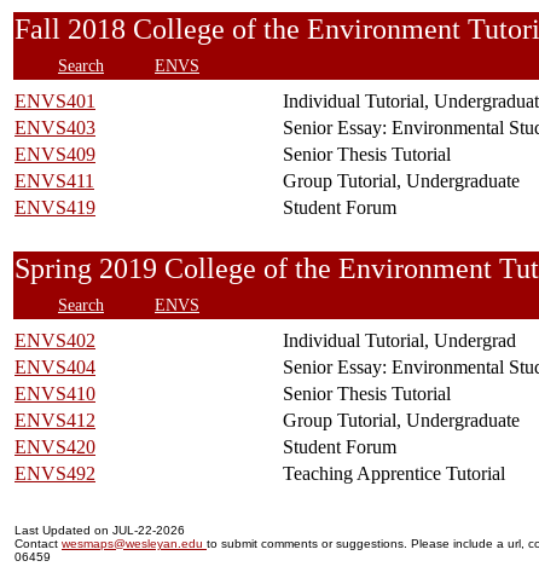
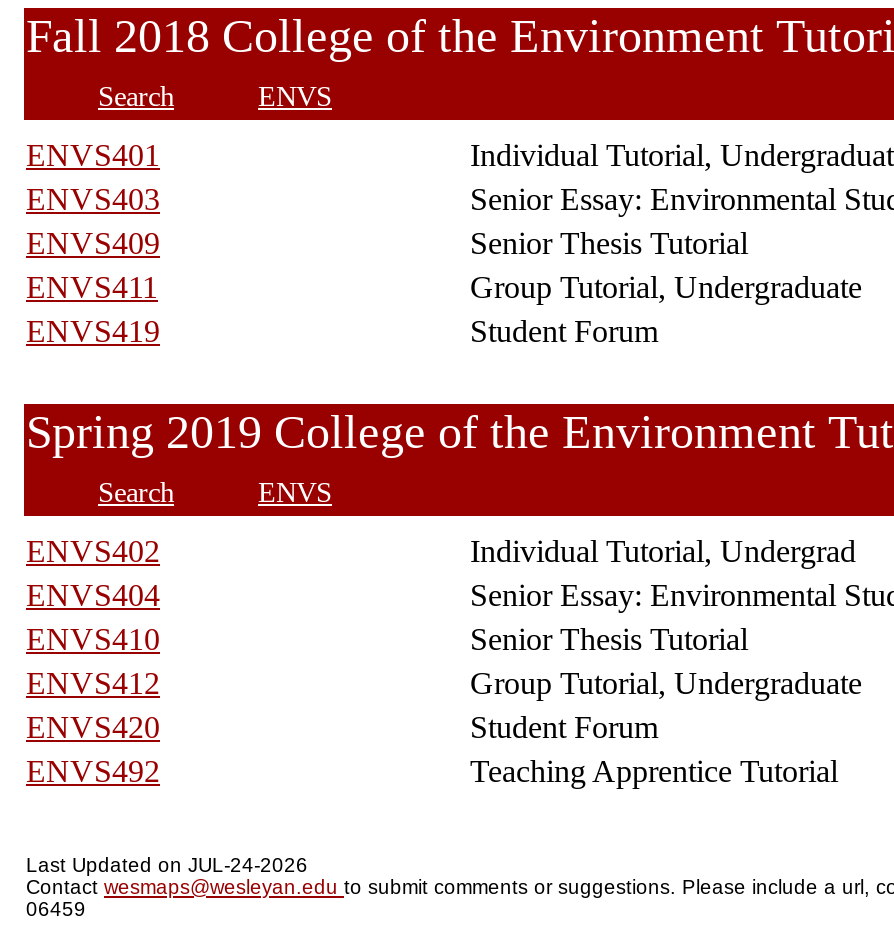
[15,524,185,537] Last Updated on JUL-22-2026 -> [26,854,308,876] Last Updated on JUL-24-2026

